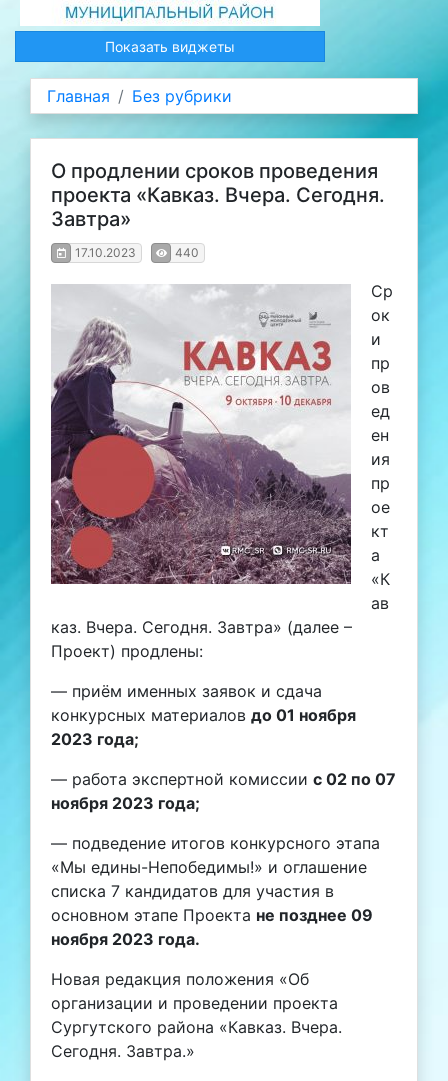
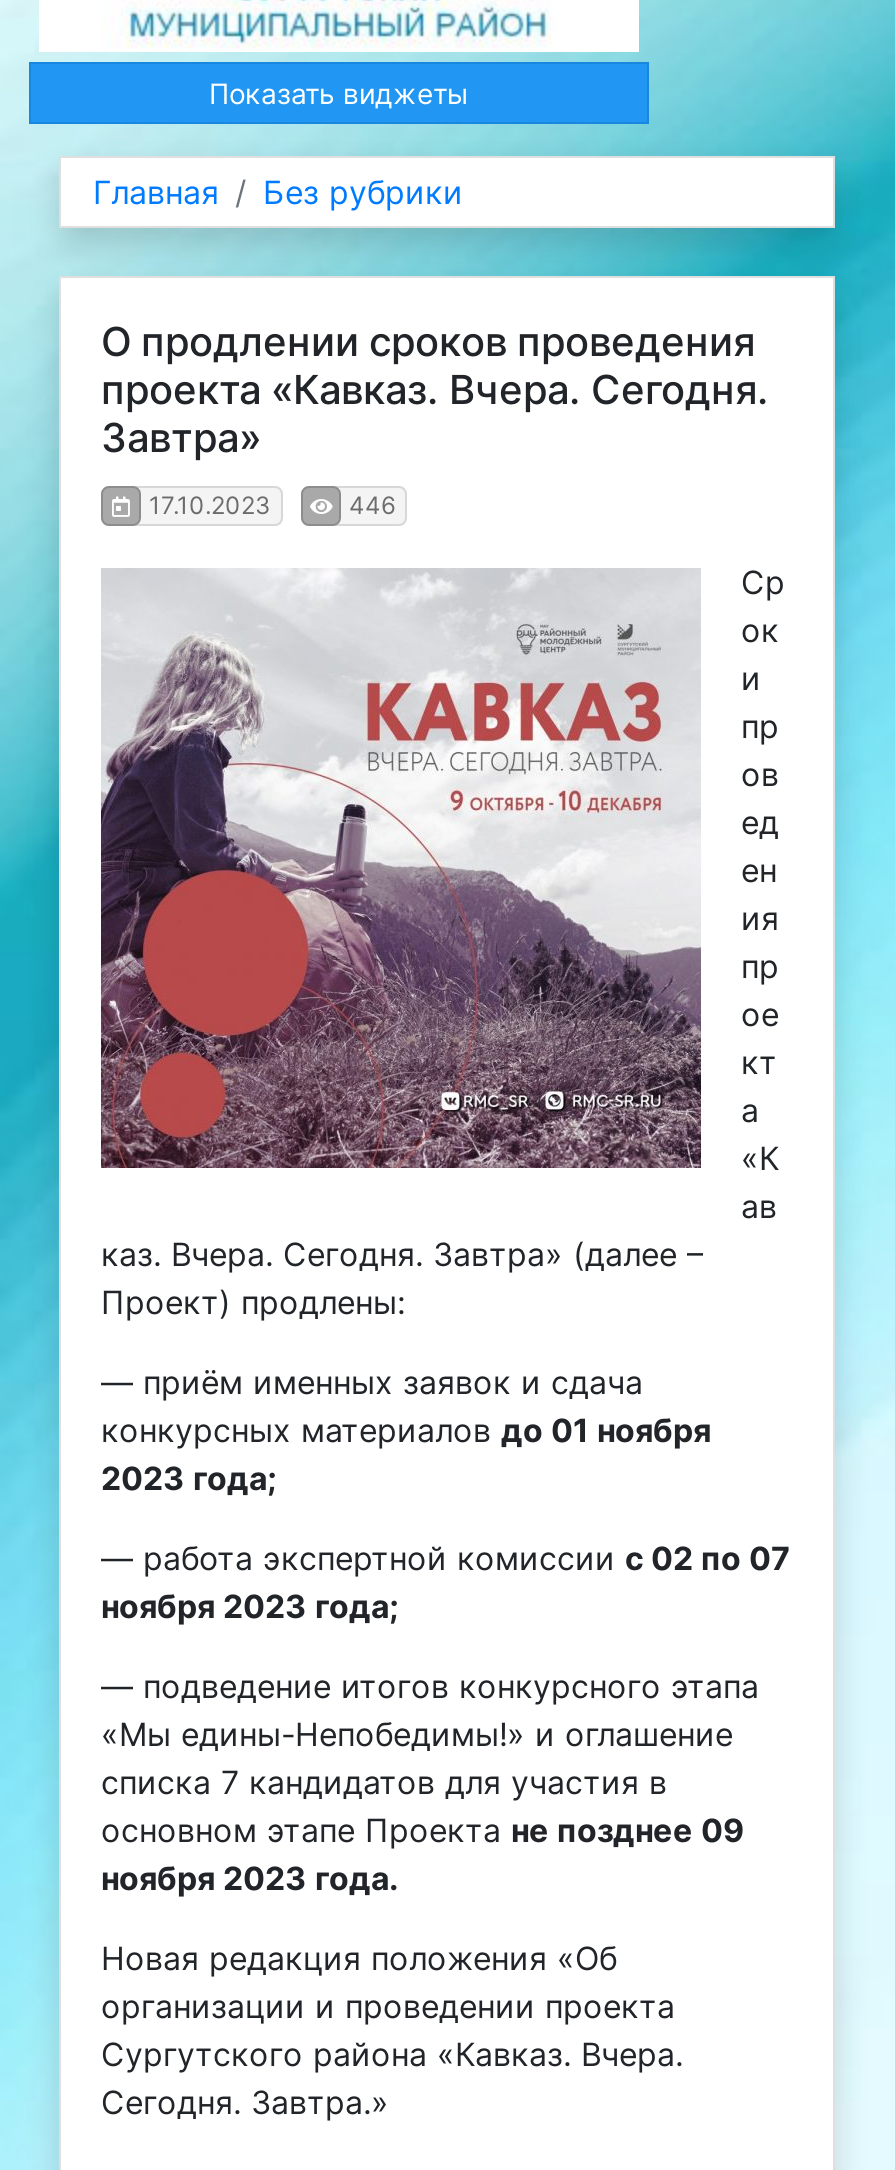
[175,245,199,260] 440 -> [349,489,395,519] 446

